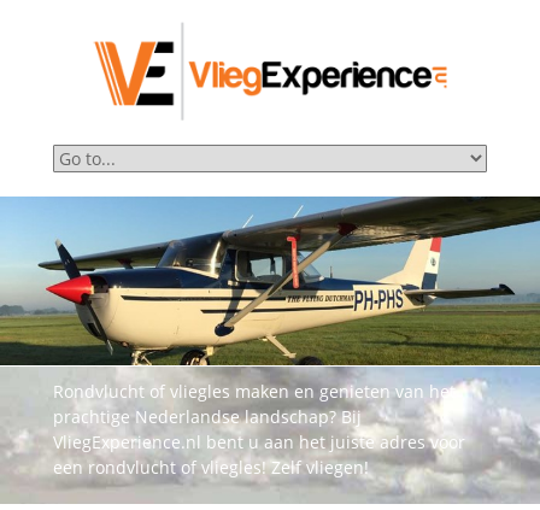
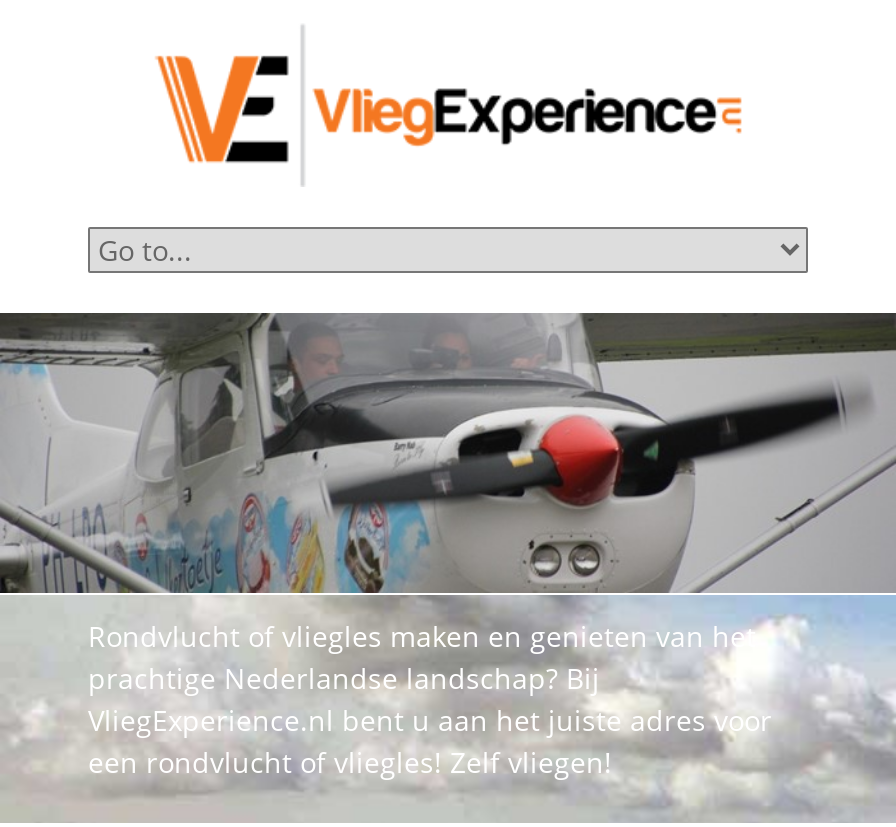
[4,195,536,367] [image] -> [6,311,890,595] [image]

